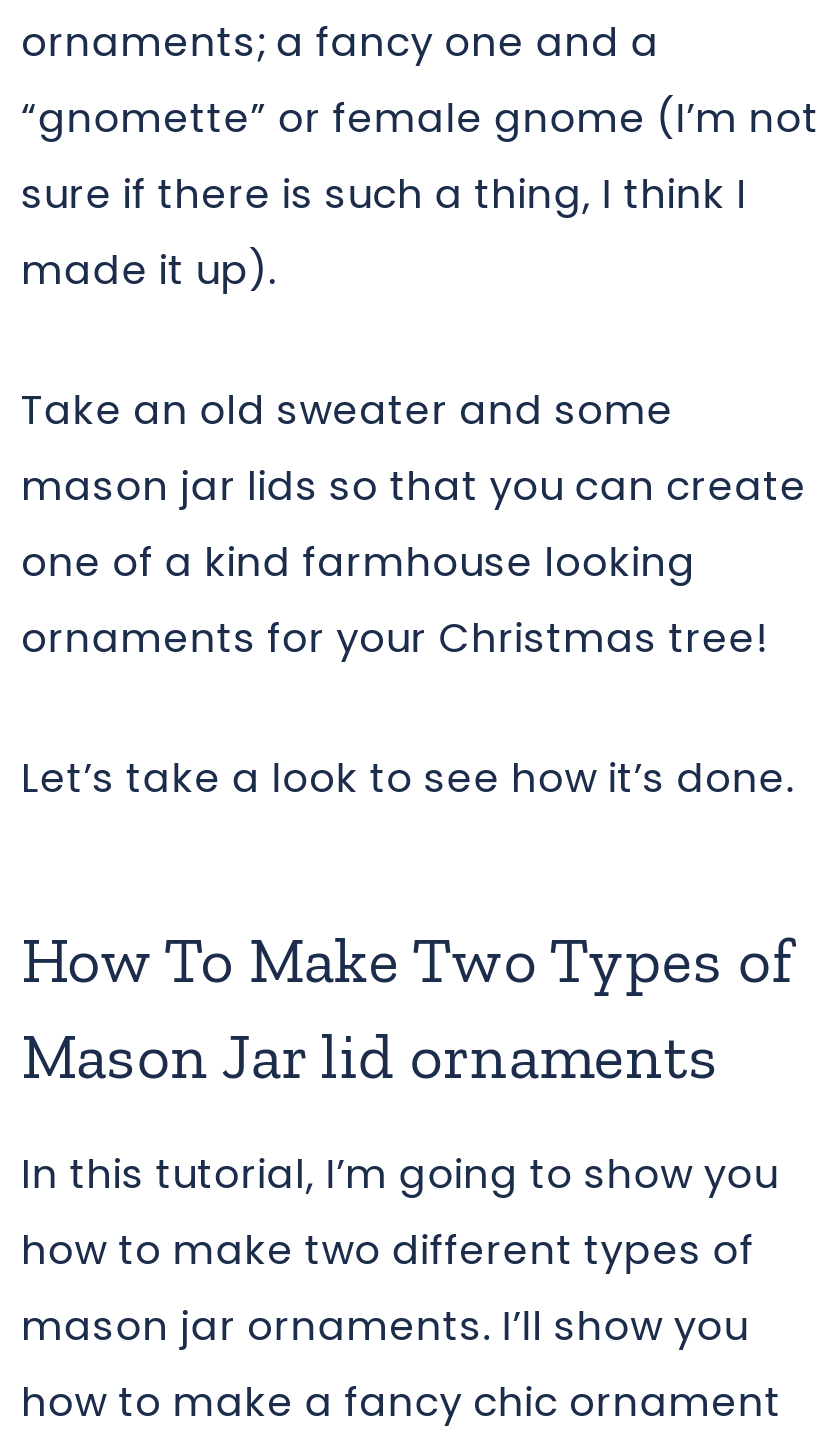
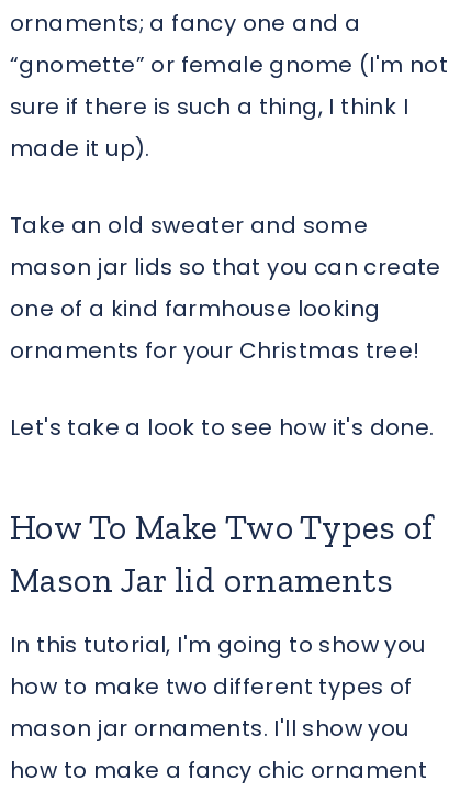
[21,90,819,146] “gnomette” or female gnome (I’m not -> [10,49,448,80] “gnomette” or female gnome (I'm not
[21,750,794,806] Let’s take a look to see how it’s done. -> [10,412,434,443] Let's take a look to see how it's done.
[21,1146,778,1202] In this tutorial, I’m going to show you -> [10,629,426,660] In this tutorial, I'm going to show you
[21,1298,748,1354] mason jar ornaments. I’ll show you -> [10,713,409,744] mason jar ornaments. I'll show you

